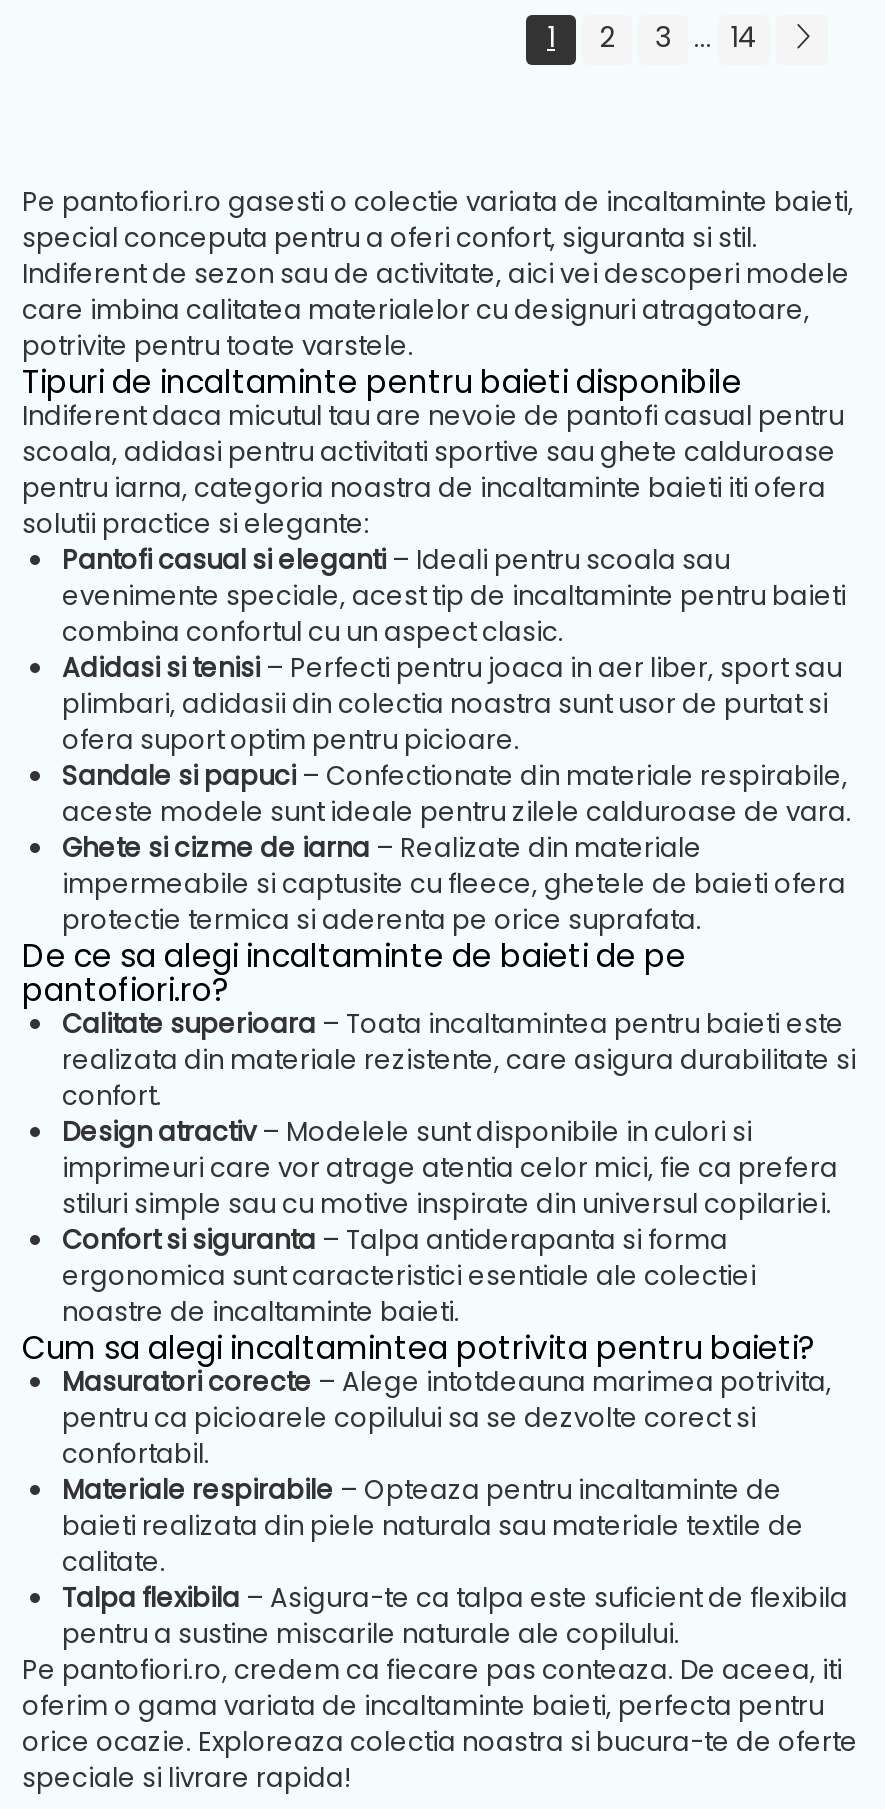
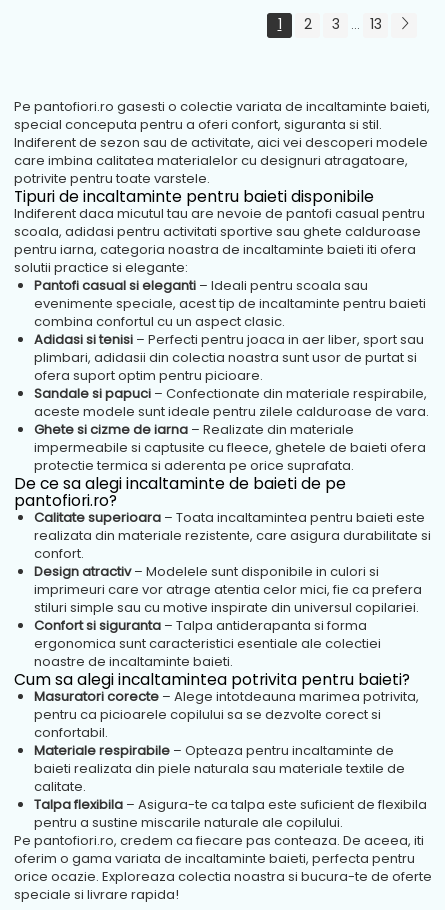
[547,17,758,57] 1 2 3 ... 14 -> [277,14,381,34] 1 2 3 ... 13

